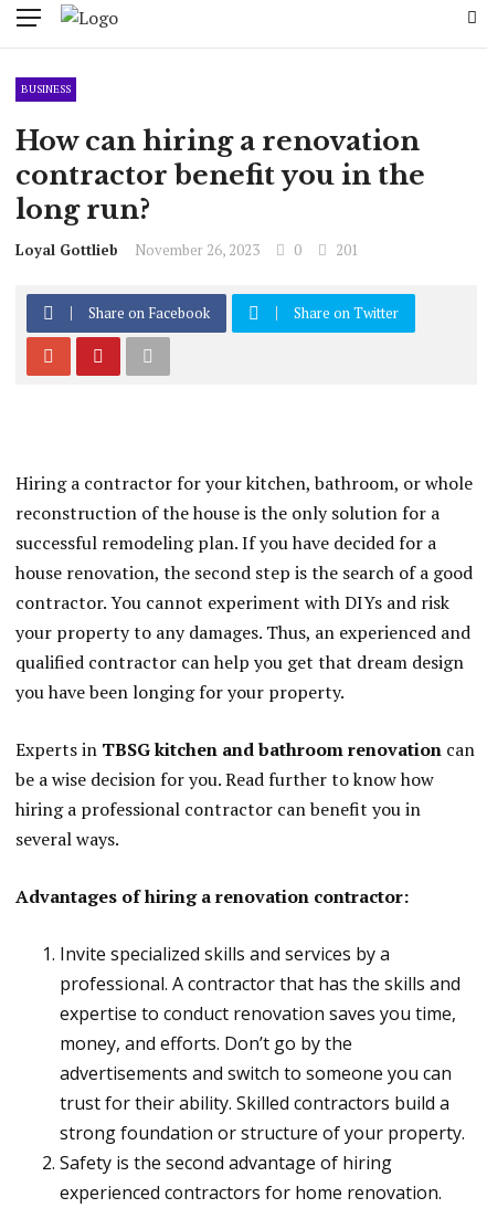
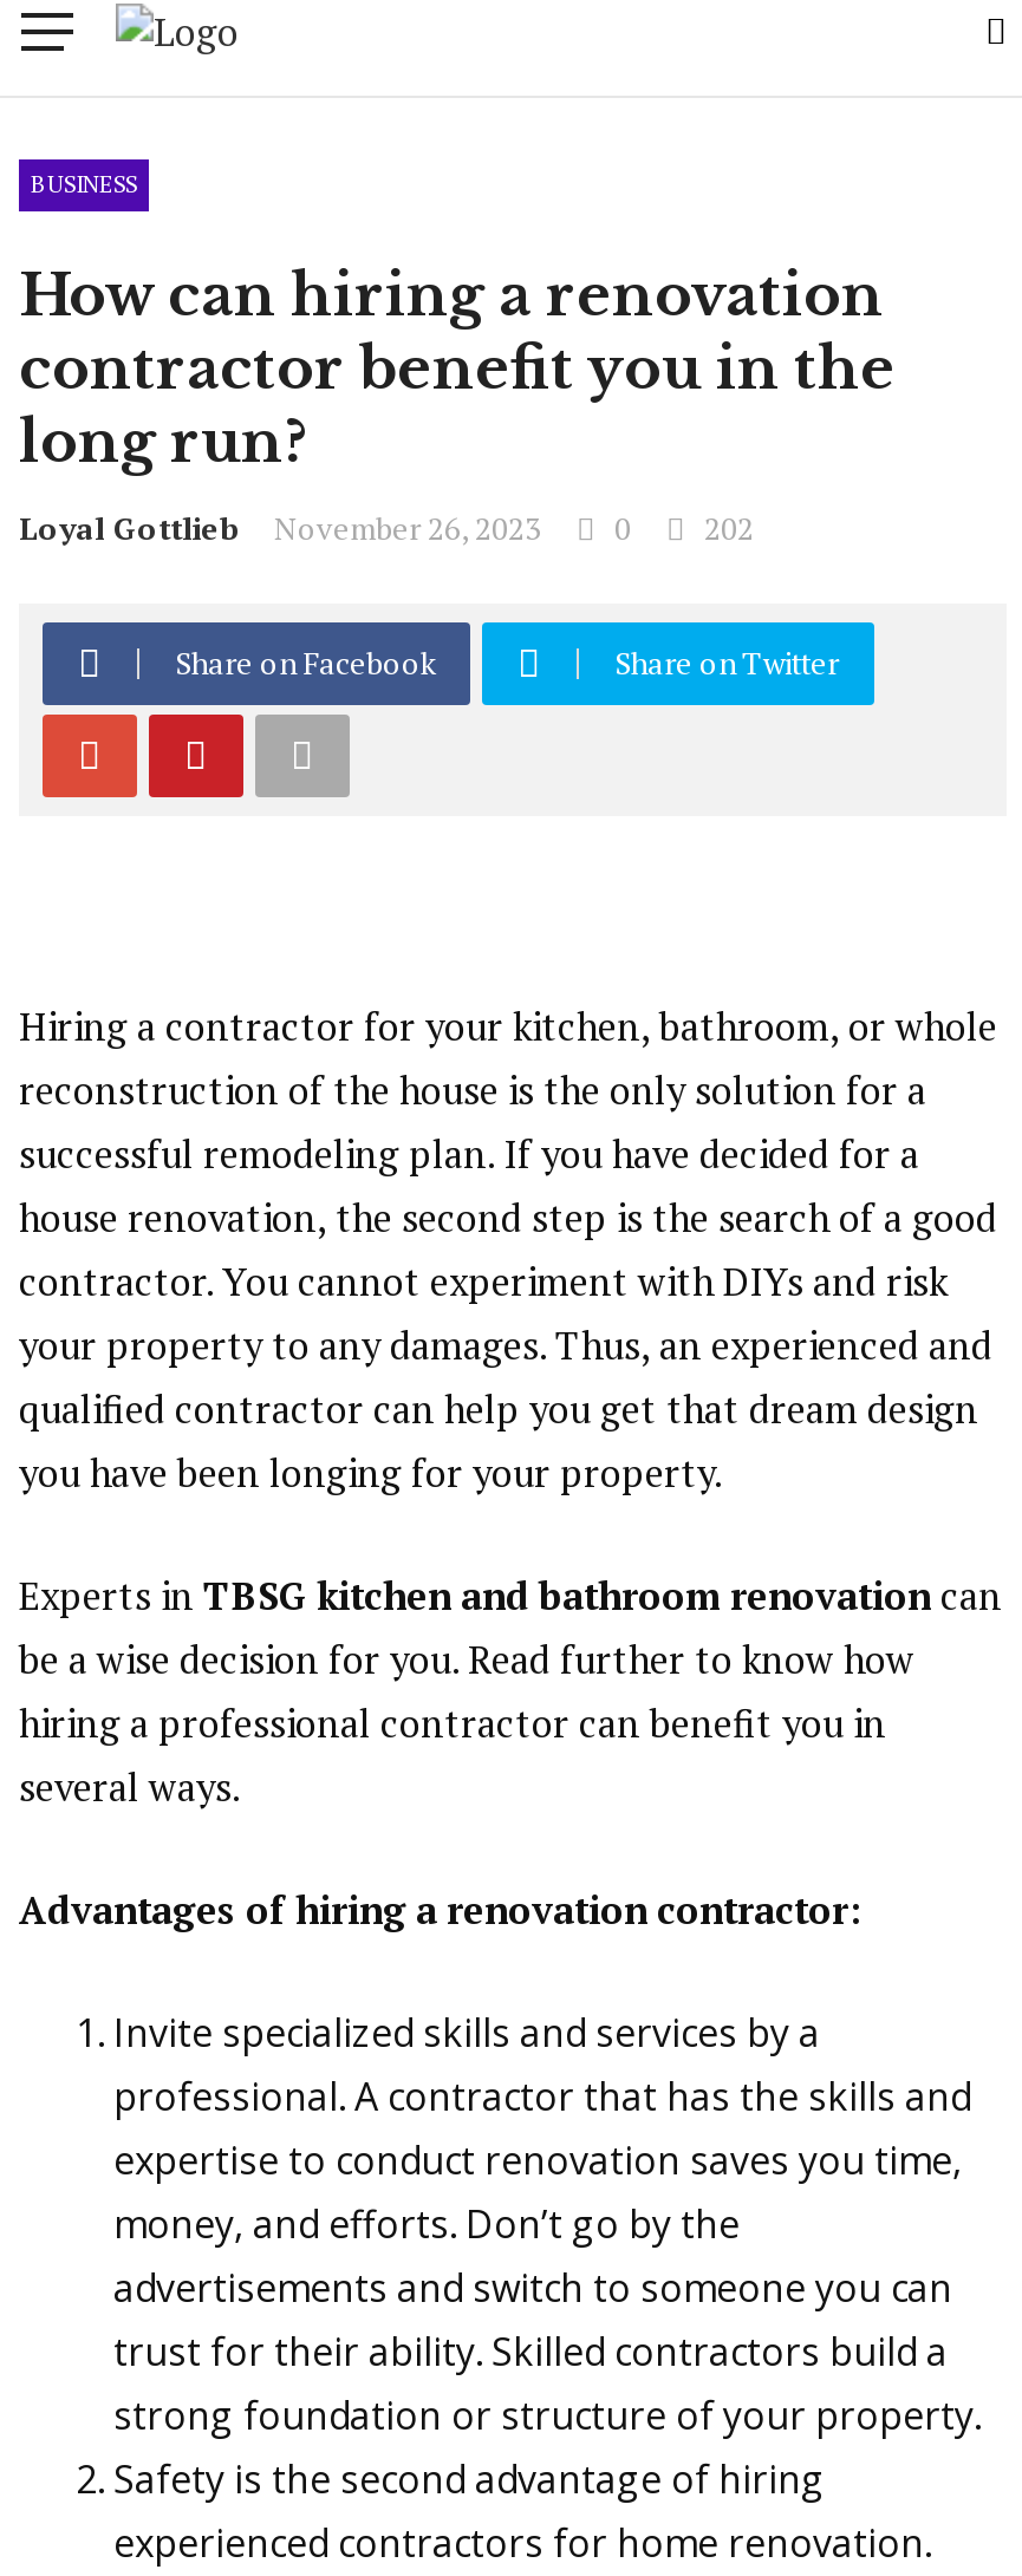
[15,240,359,260] Loyal Gottlieb November 26, 2023 0 201 -> [19,507,754,549] Loyal Gottlieb November 26, 2023 0 202

